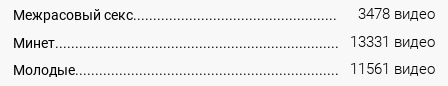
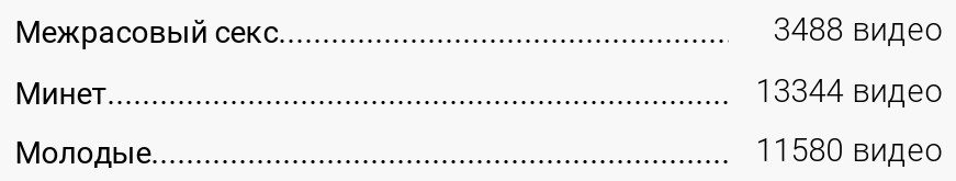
[358,6,435,23] 3478 видео -> [773,12,942,49] 3488 видео
[350,33,435,50] 13331 видео -> [756,72,942,110] 13344 видео
[350,61,435,78] 11561 видео -> [756,133,942,170] 11580 видео

